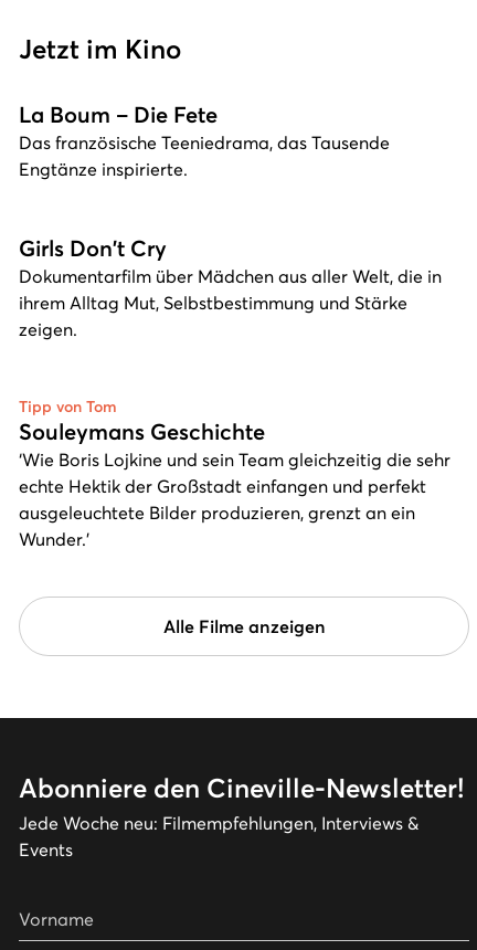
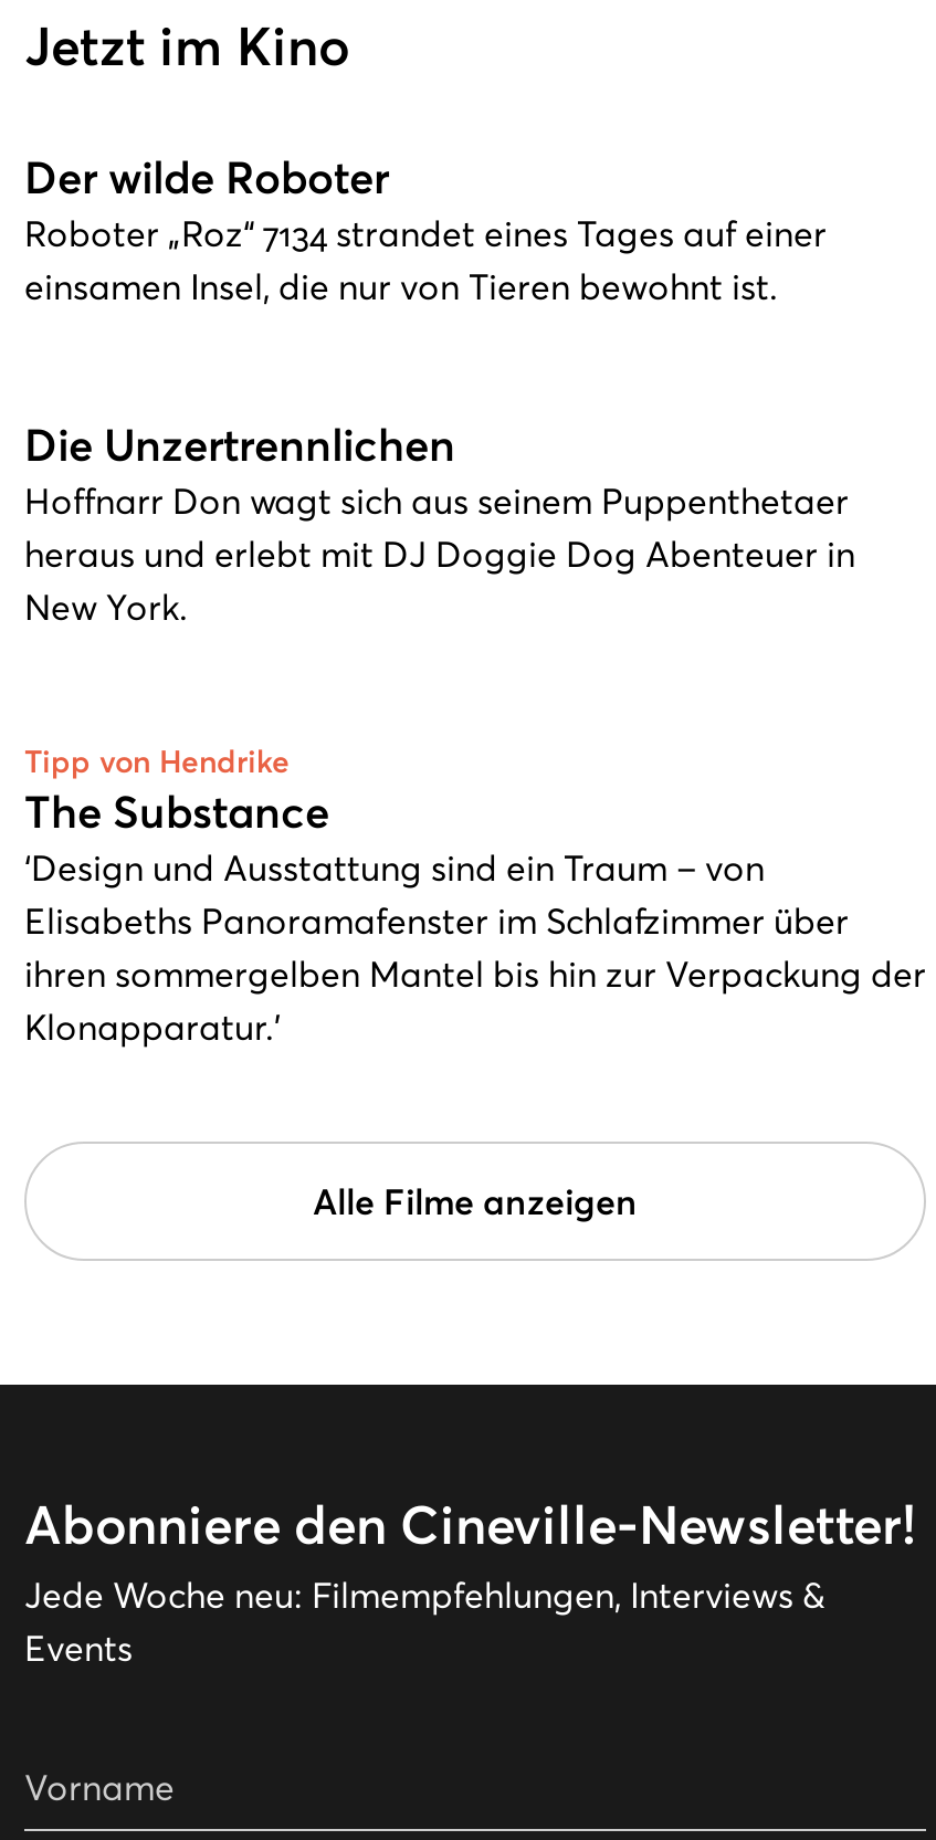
[19,100,390,180] La Boum – Die Fete | Das französische Teeniedrama, das Tausende | Engtänze inspirierte. -> [24,148,827,307] Der wilde Roboter | Roboter „Roz“ 7134 strandet eines Tages auf einer | einsamen Insel, die nur von Tieren bewohnt ist.
[19,234,442,340] Girls Don't Cry | Dokumentarfilm über Mädchen aus aller Welt, die in | ihrem Alltag Mut, Selbstbestimmung und Stärke | zeigen. -> [24,416,855,628] Die Unzertrennlichen | Hoffnarr Don wagt sich aus seinem Puppenthetaer | heraus und erlebt mit DJ Doggie Dog Abenteuer in | New York.
[19,396,451,550] Tipp von Tom | Souleymans Geschichte | ‘Wie Boris Lojkine und sein Team gleichzeitig die sehr | echte Hektik der Großstadt einfangen und perfekt | ausgeleuchtete Bilder produzieren, grenzt an ein | Wunder.’ -> [24,740,926,1048] Tipp von Hendrike | The Substance | ‘Design und Ausstattung sind ein Traum – von | Elisabeths Panoramafenster im Schlafzimmer über | ihren sommergelben Mantel bis hin zur Verpackung der | Klonapparatur.’

